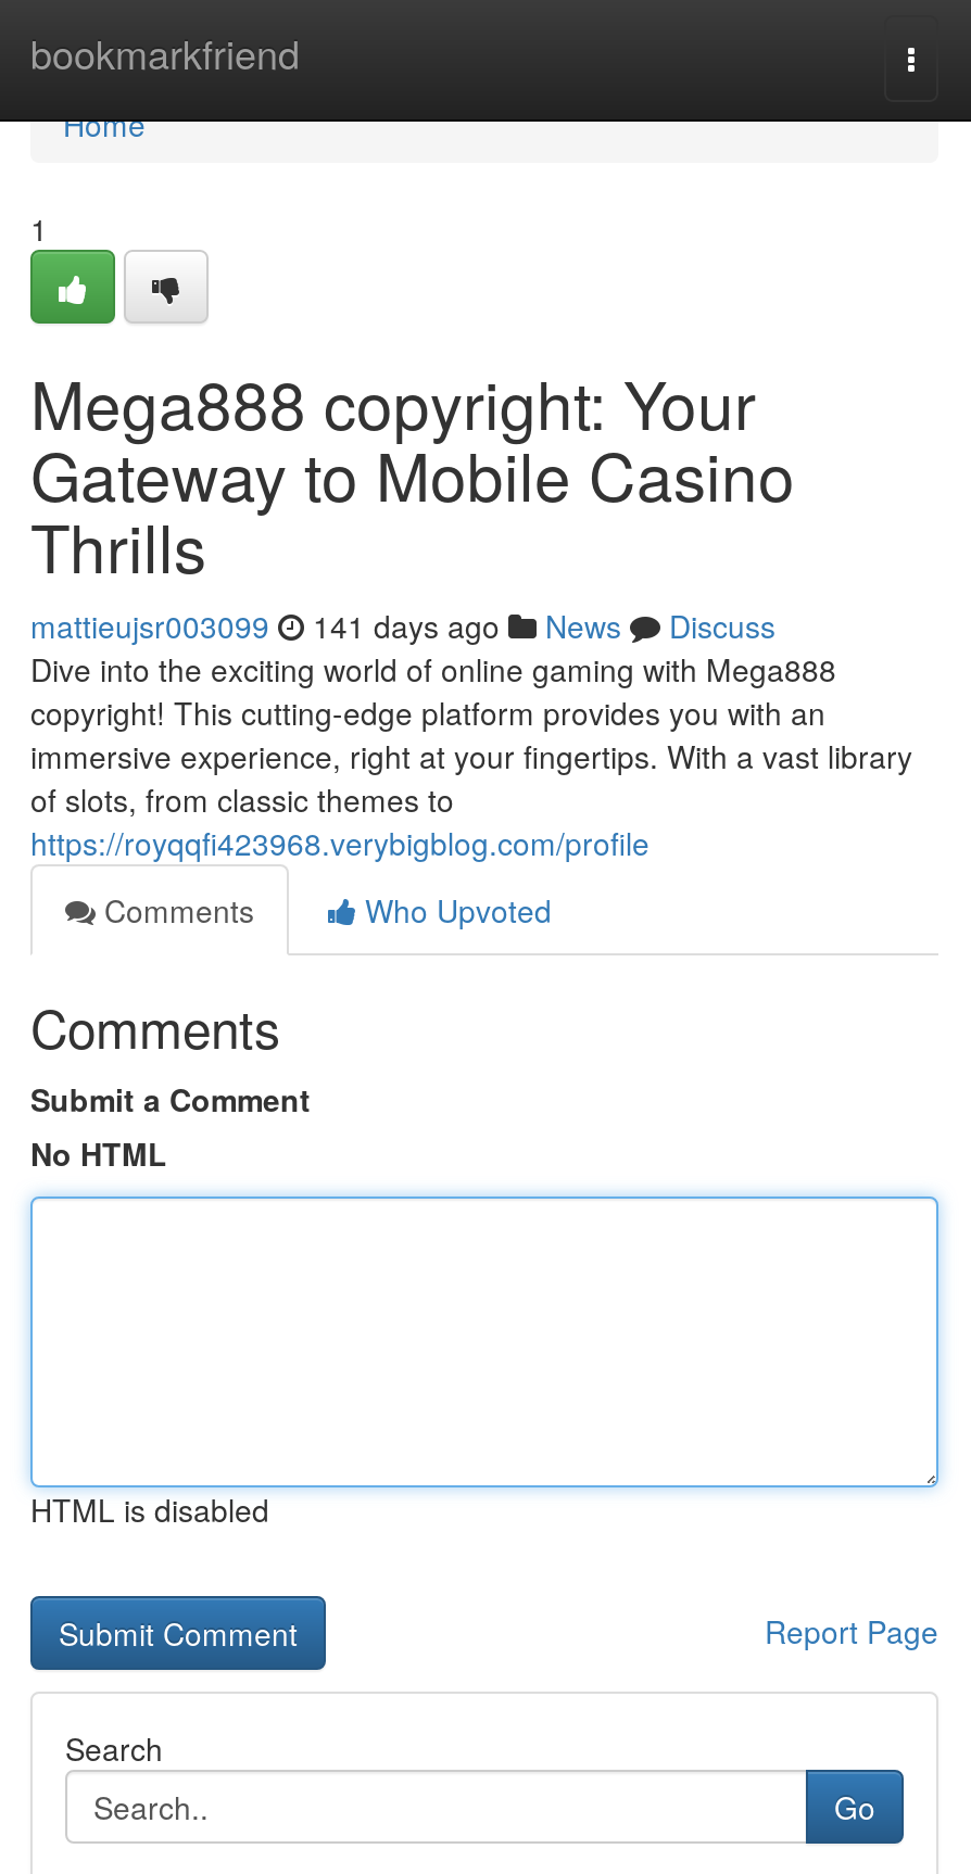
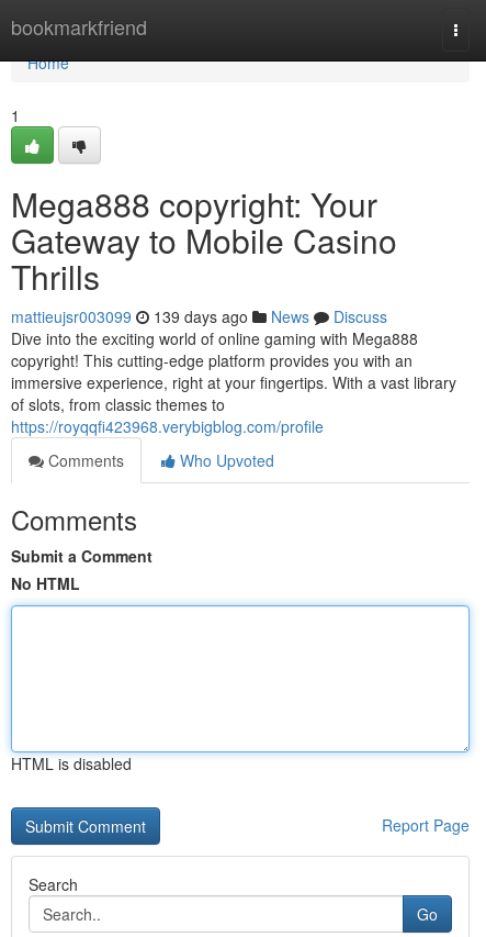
[30,604,775,647] mattieujsr003099 141 days ago News Discuss -> [11,305,387,327] mattieujsr003099 139 days ago News Discuss

